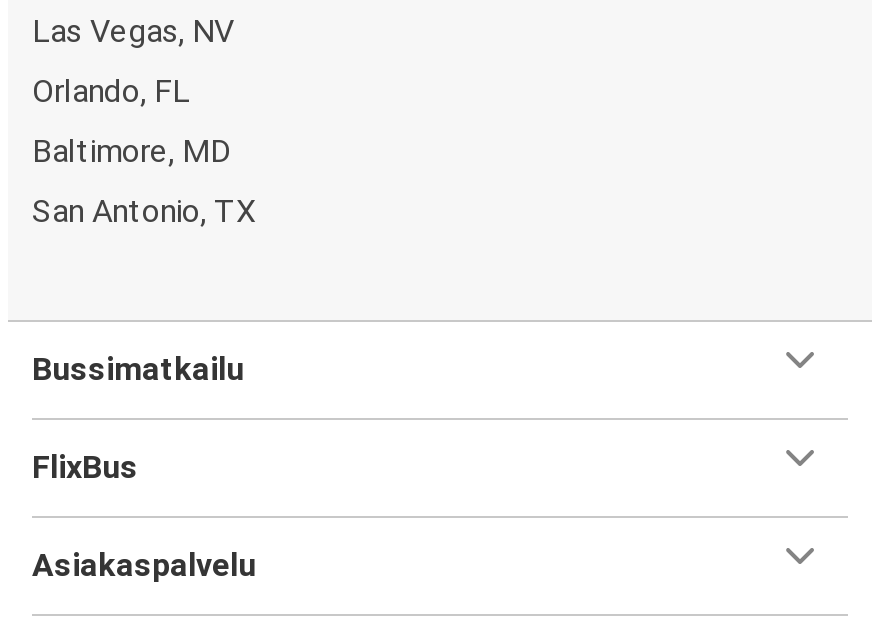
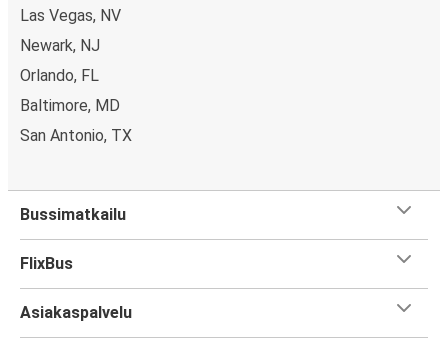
none -> [20,36,100,55] Newark, NJ

